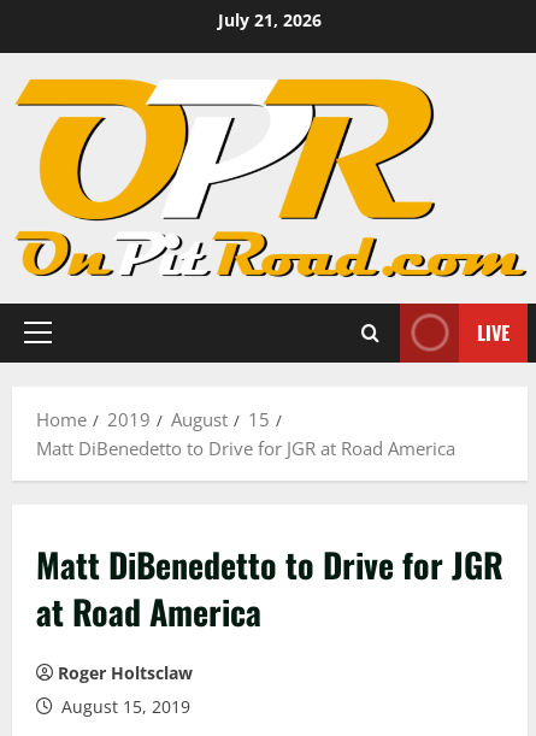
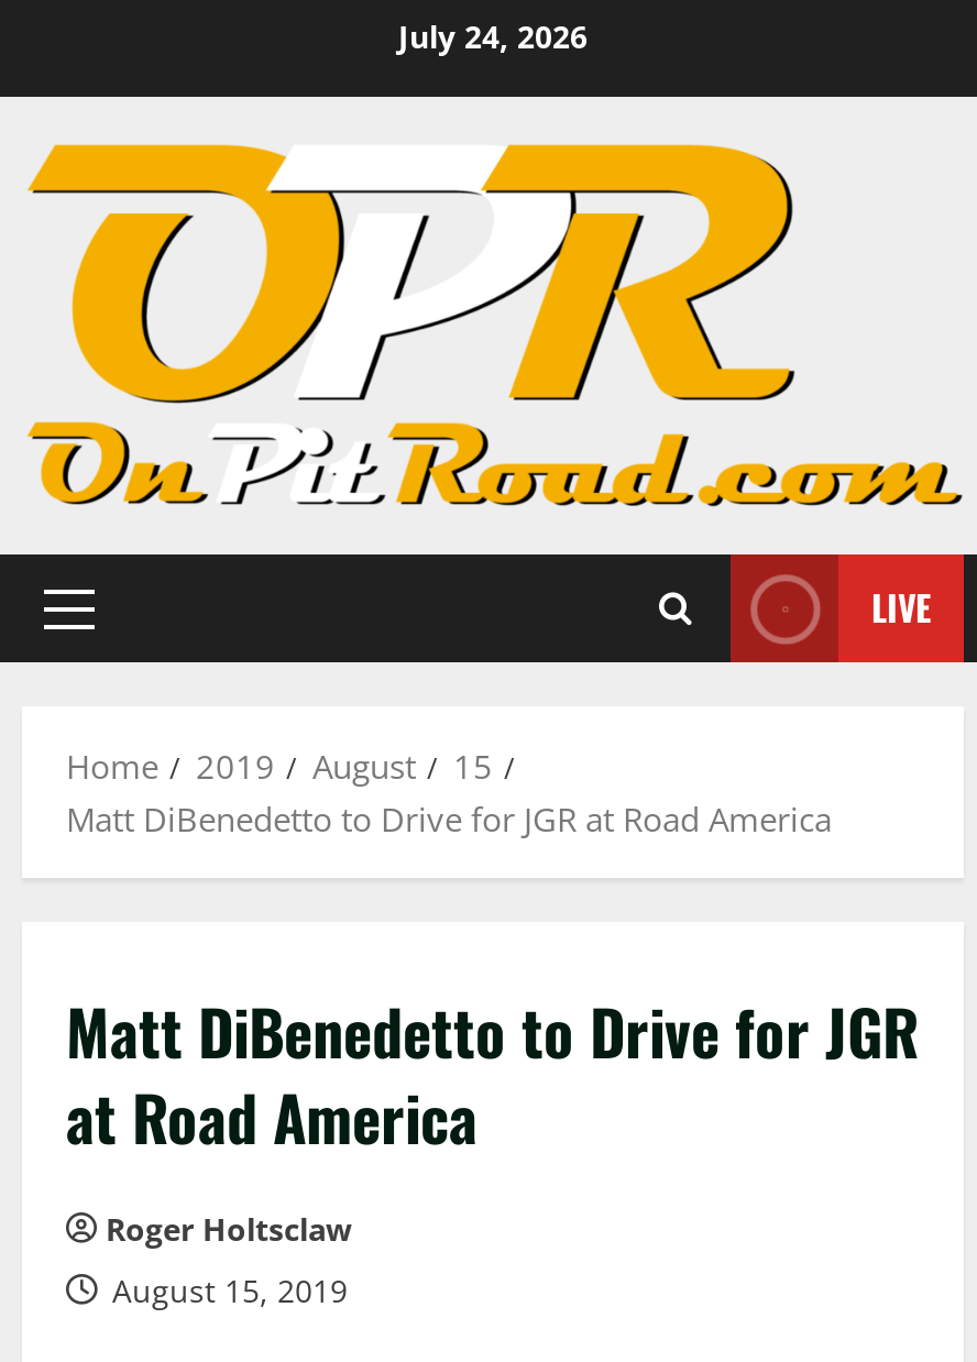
[218,8,322,31] July 21, 2026 -> [398,15,588,57] July 24, 2026

